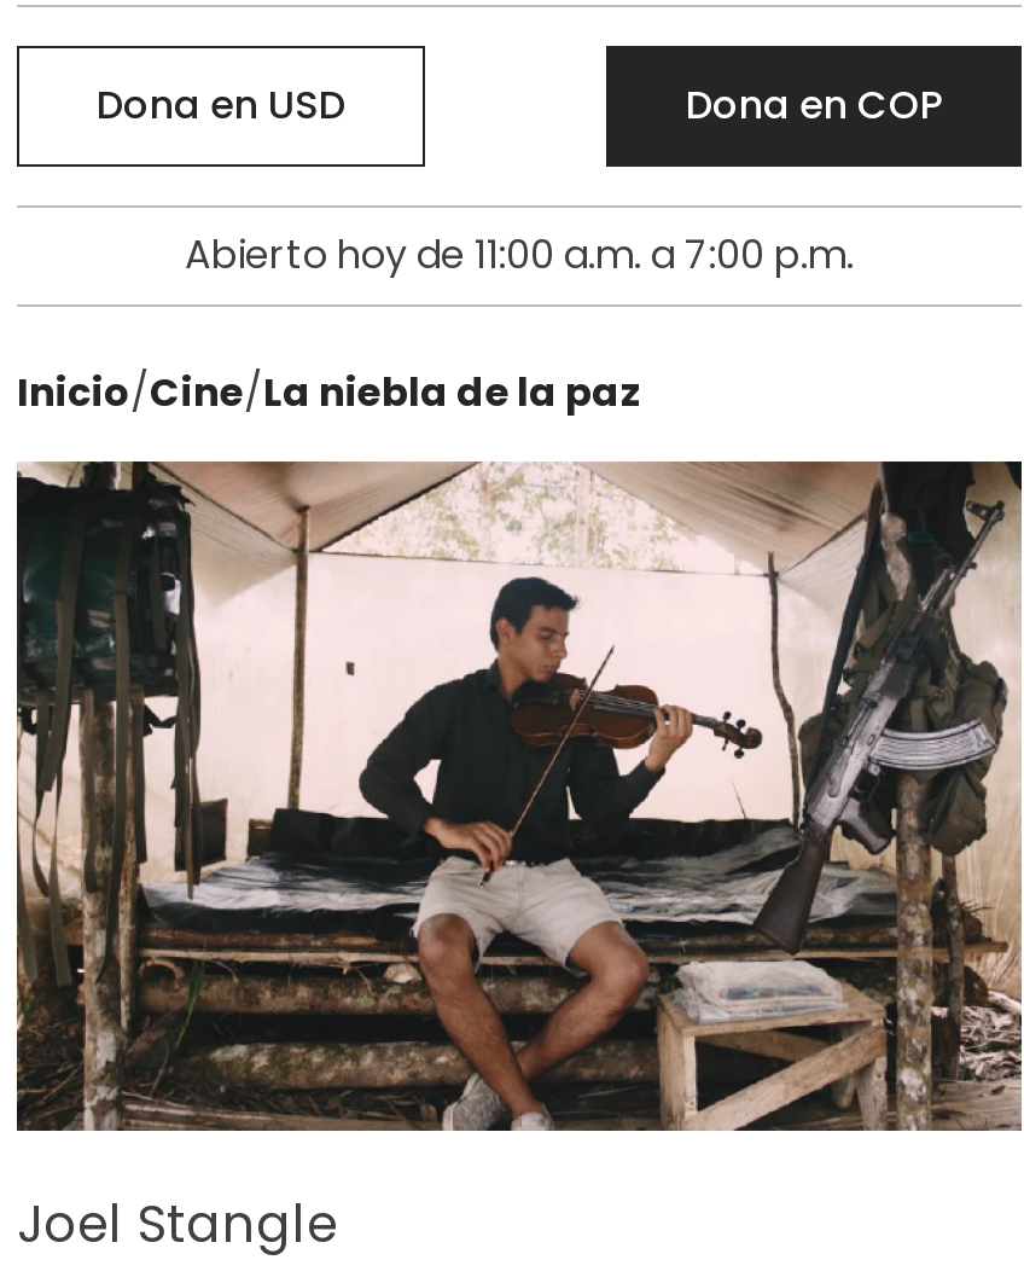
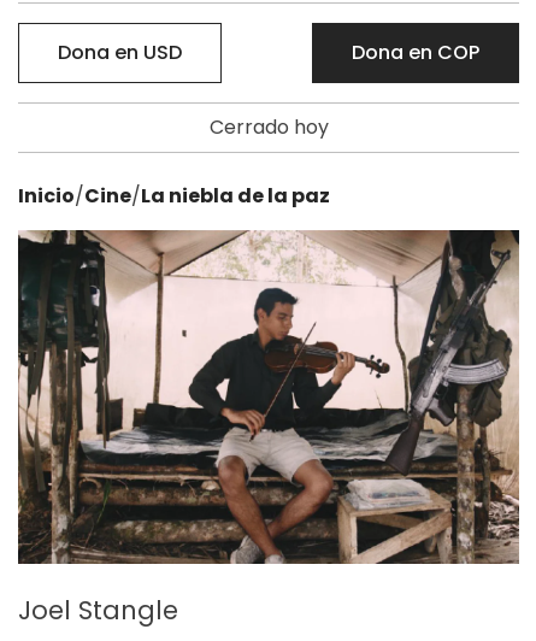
[185,227,854,283] Abierto hoy de 11:00 a.m. a 7:00 p.m. -> [209,113,328,141] Cerrado hoy

